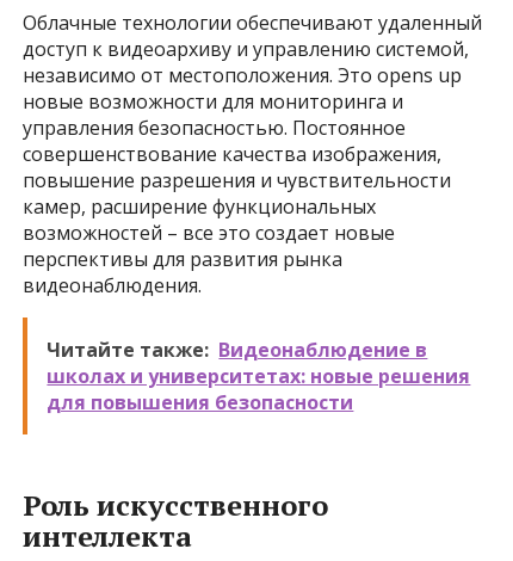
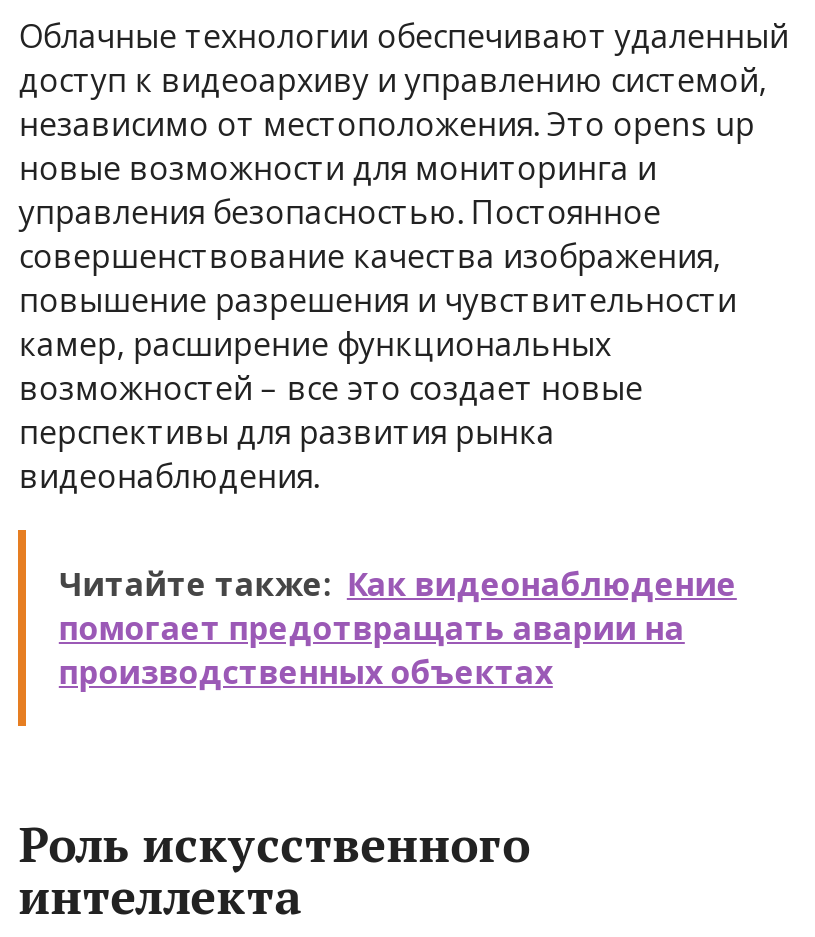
[47,337,471,415] Читайте также: Видеонаблюдение в | школах и университетах: новые решения | для повышения безопасности -> [59,562,737,694] Читайте также: Как видеонаблюдение | помогает предотвращать аварии на | производственных объектах

